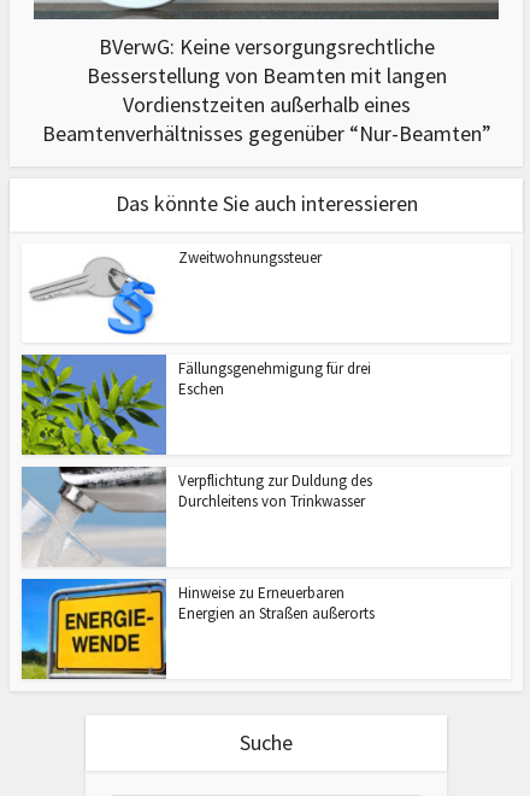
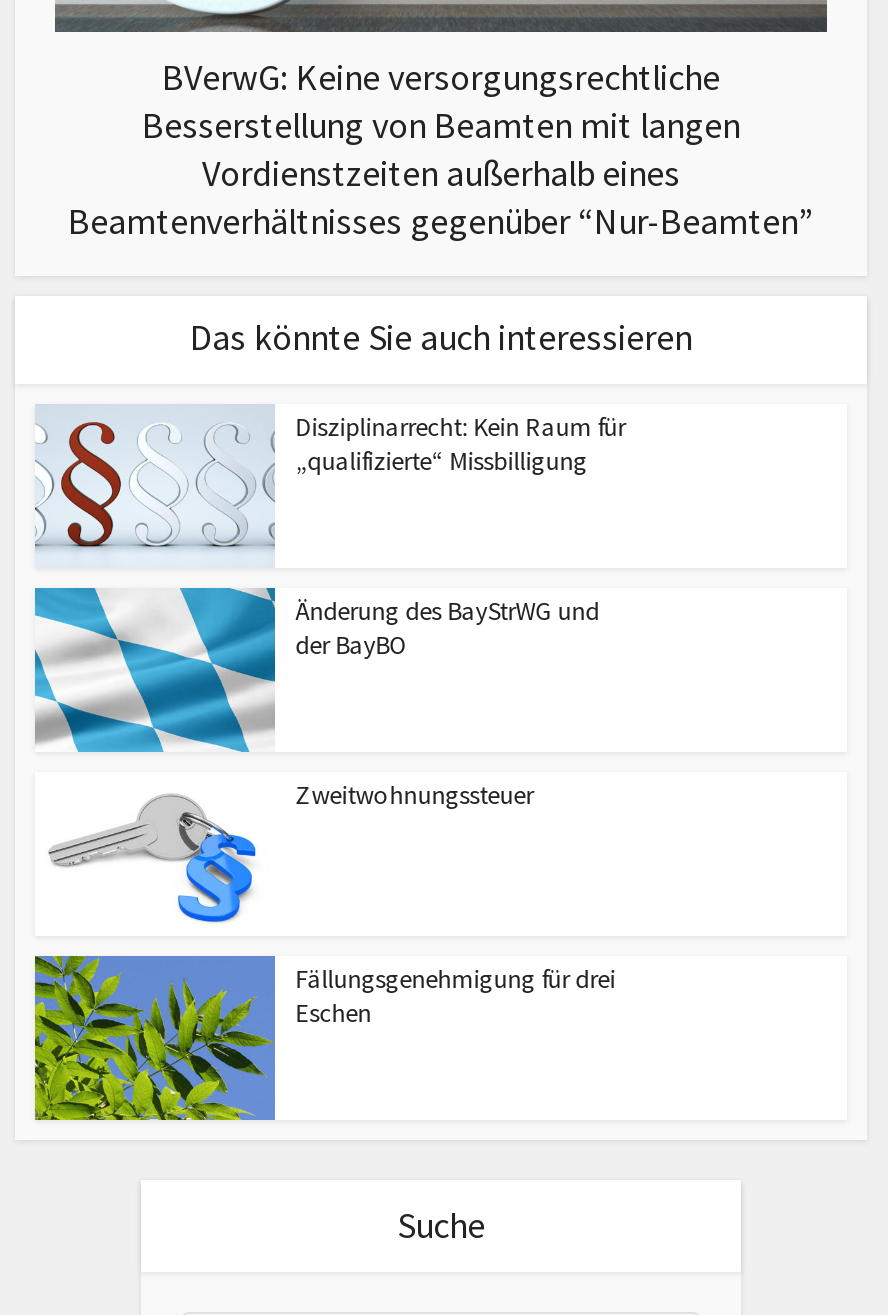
none -> [33,406,625,556] [image] | Disziplinarrecht: Kein Raum für | „qualifizierte“ Missbilligung
none -> [33,586,599,754] [image] | Änderung des BayStrWG und | der BayBO
moved [102,247,371,400] -> [169,778,615,1030]: [image] | Zweitwohnungssteuer | Fällungsgenehmigung für drei | Eschen
moved [19,352,161,457] -> [31,952,267,1126]: [image]
[20,466,372,567] [image] | Verpflichtung zur Duldung des | Durchleitens von Trinkwasser -> none
[20,578,375,680] [image] | Hinweise zu Erneuerbaren | Energien an Straßen außerorts -> none

